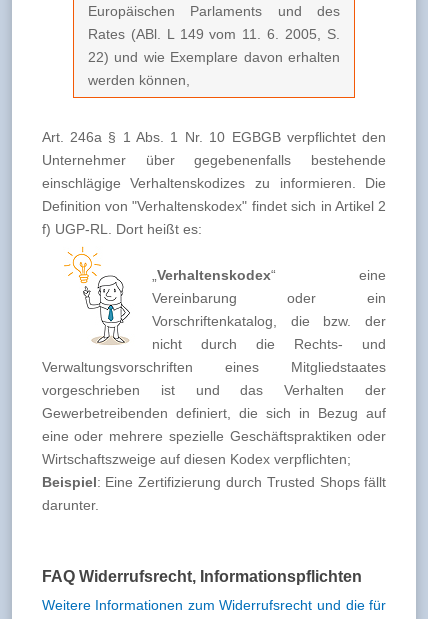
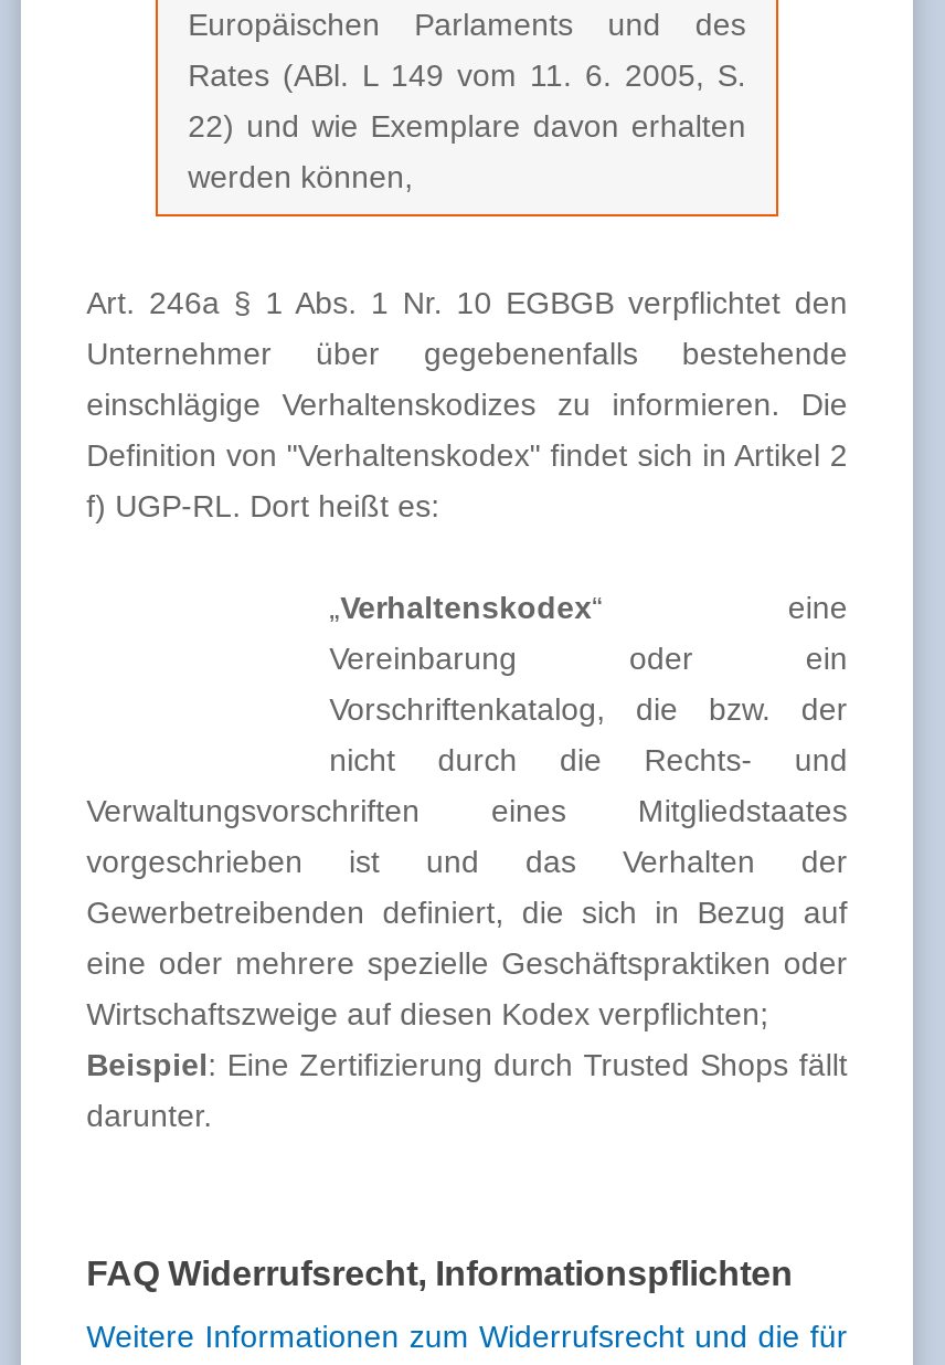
[63,246,131,346] [image] -> none

